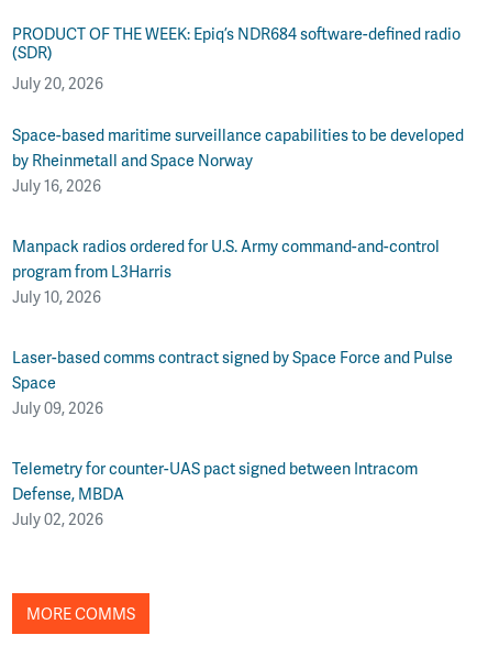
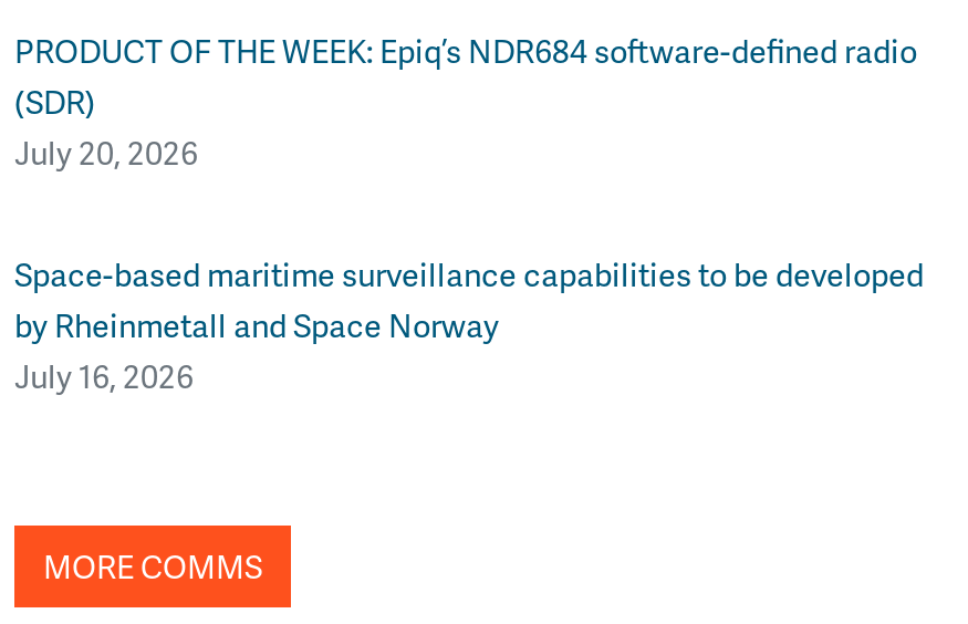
[12,234,453,529] Manpack radios ordered for U.S. Army command-and-control | program from L3Harris | July 10, 2026 | Laser-based comms contract signed by Space Force and Pulse | Space | July 09, 2026 | Telemetry for counter-UAS pact signed between Intracom | Defense, MBDA | July 02, 2026 -> none

